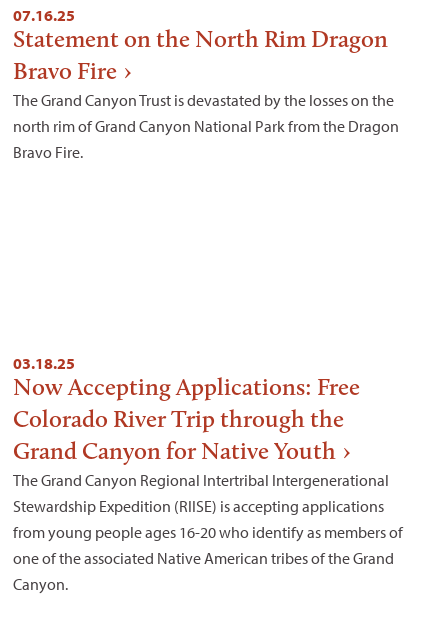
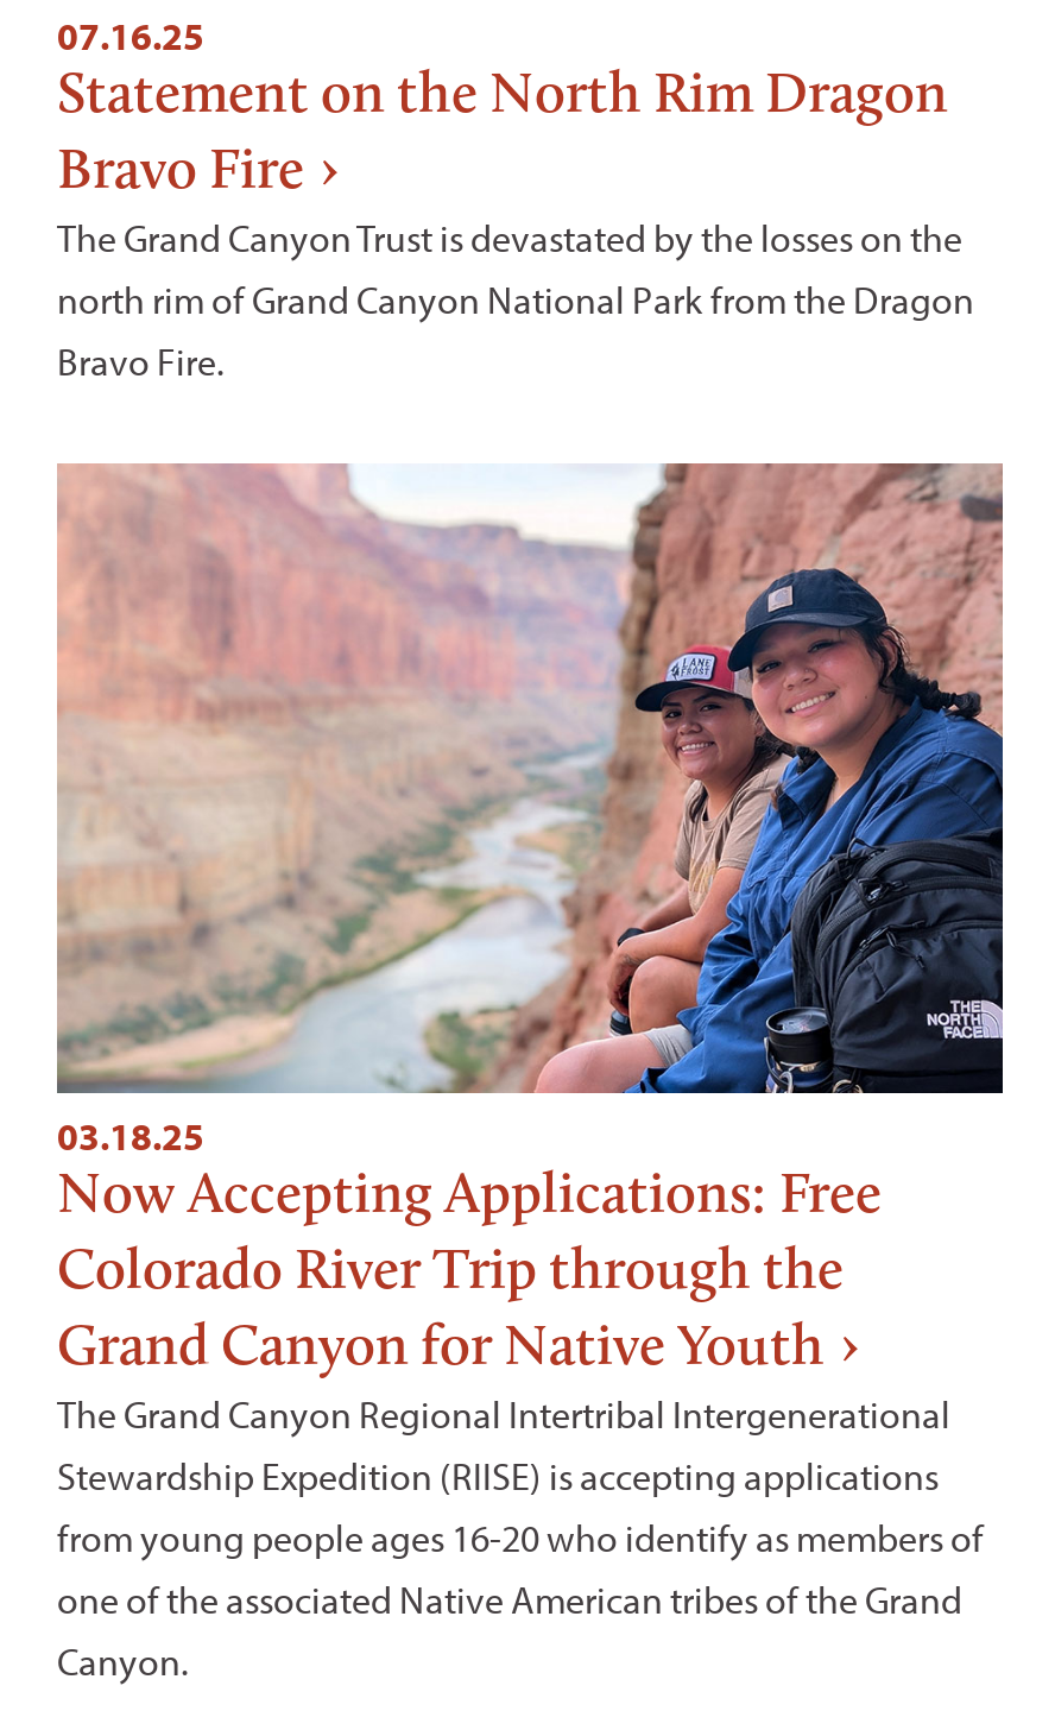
none -> [55,460,1005,1097] [image]

